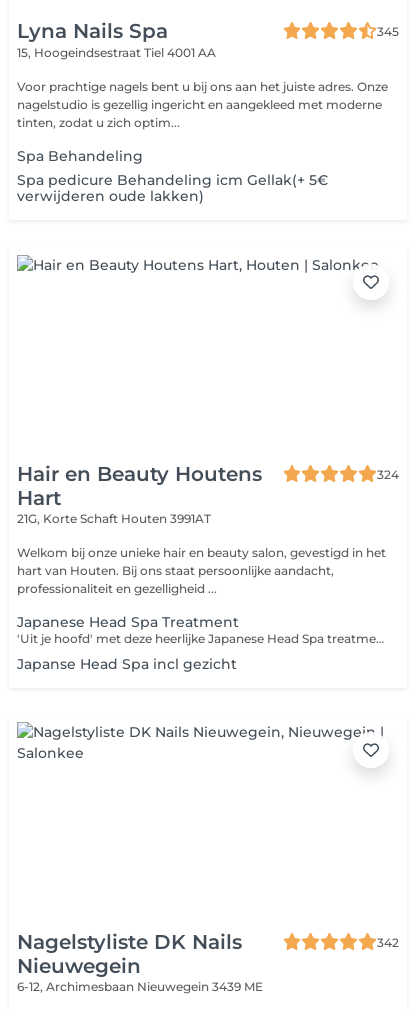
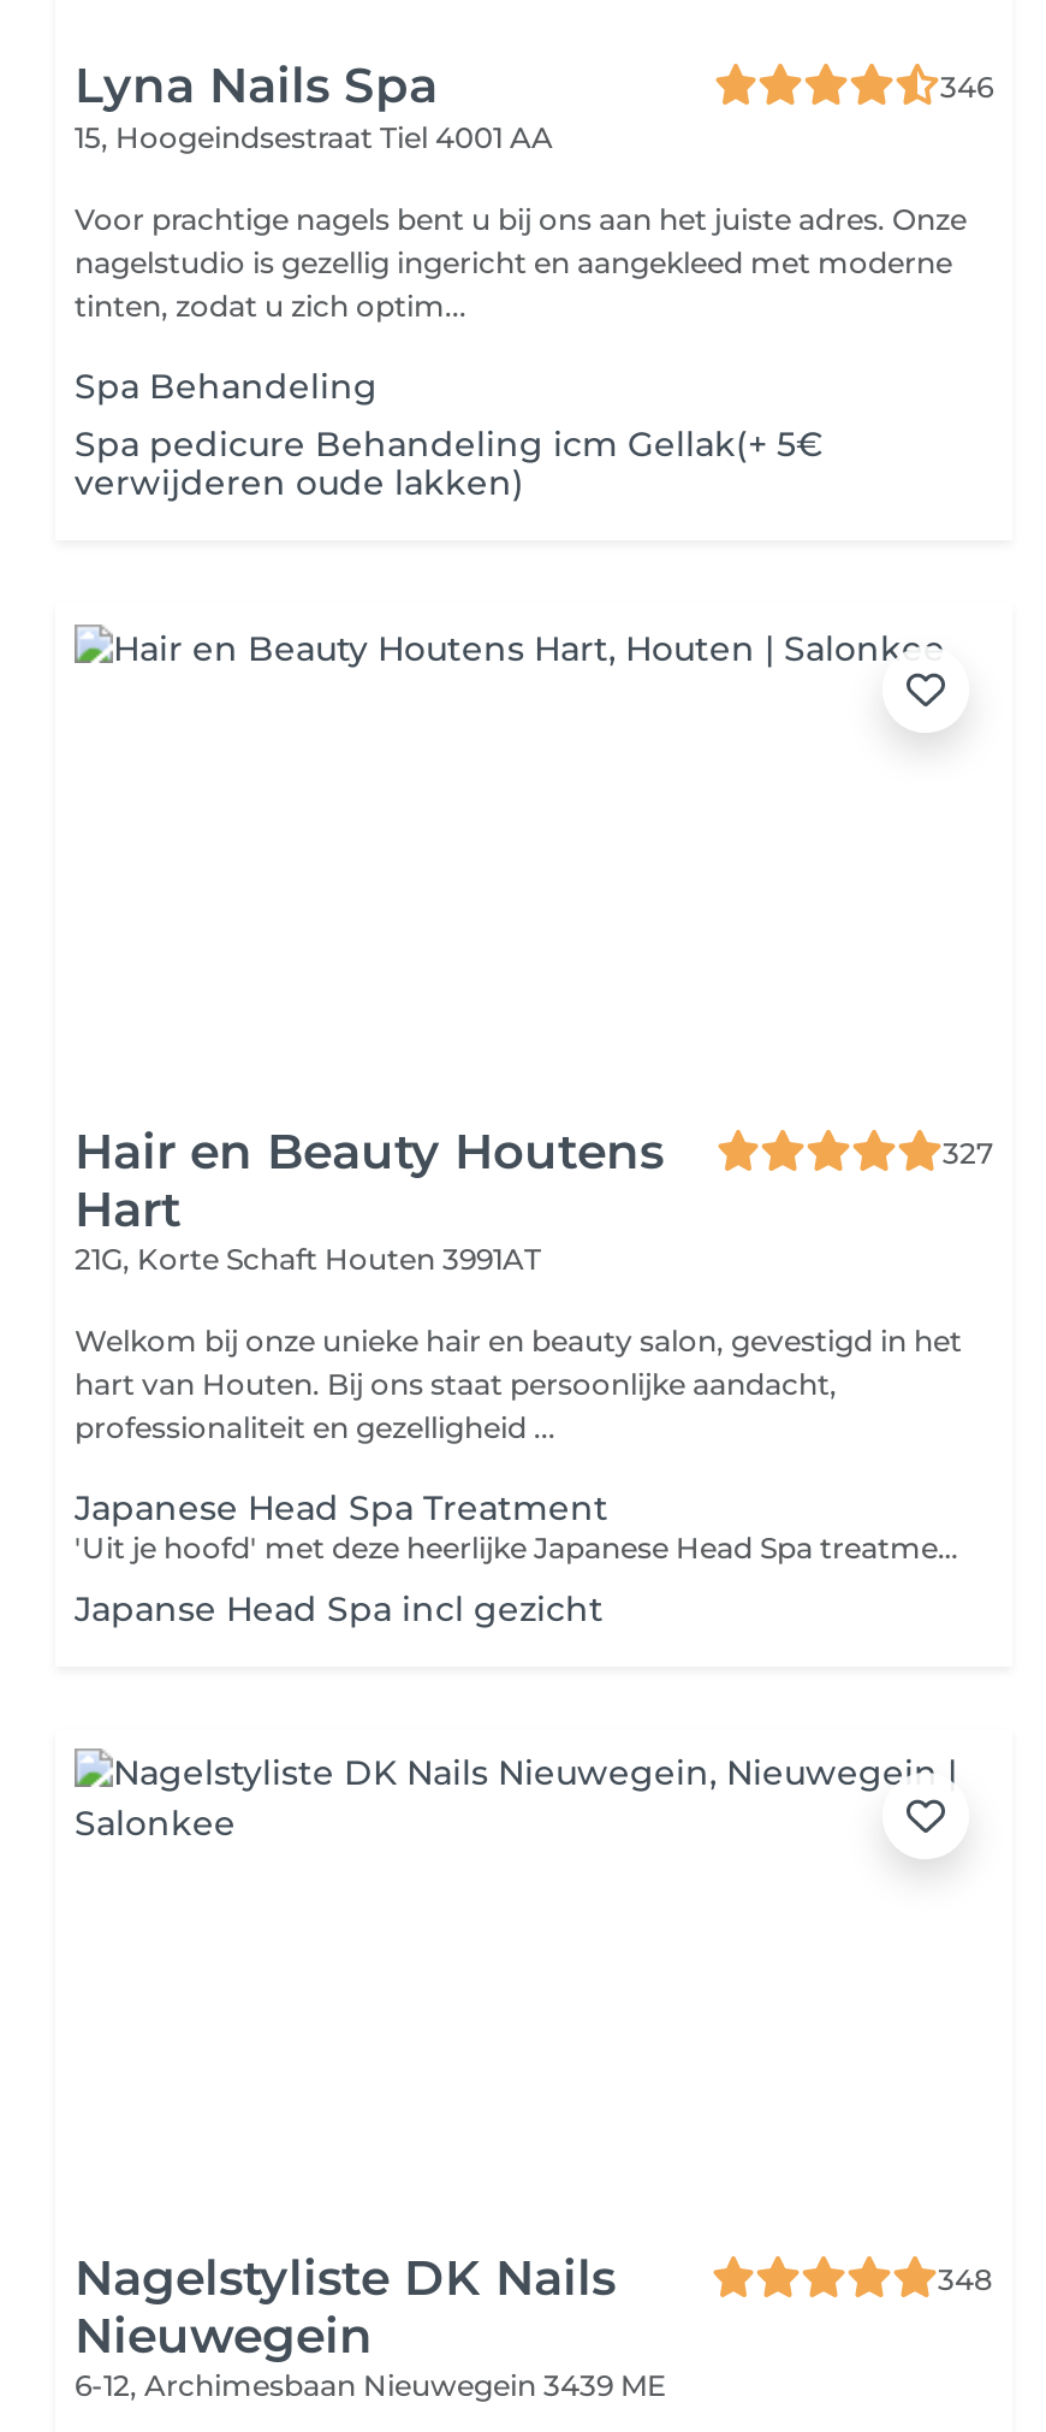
[377,24,399,39] 345 -> [940,69,993,105] 346
[377,467,399,482] 324 -> [943,1135,993,1171] 327
[377,935,399,950] 342 -> [938,2261,993,2297] 348

